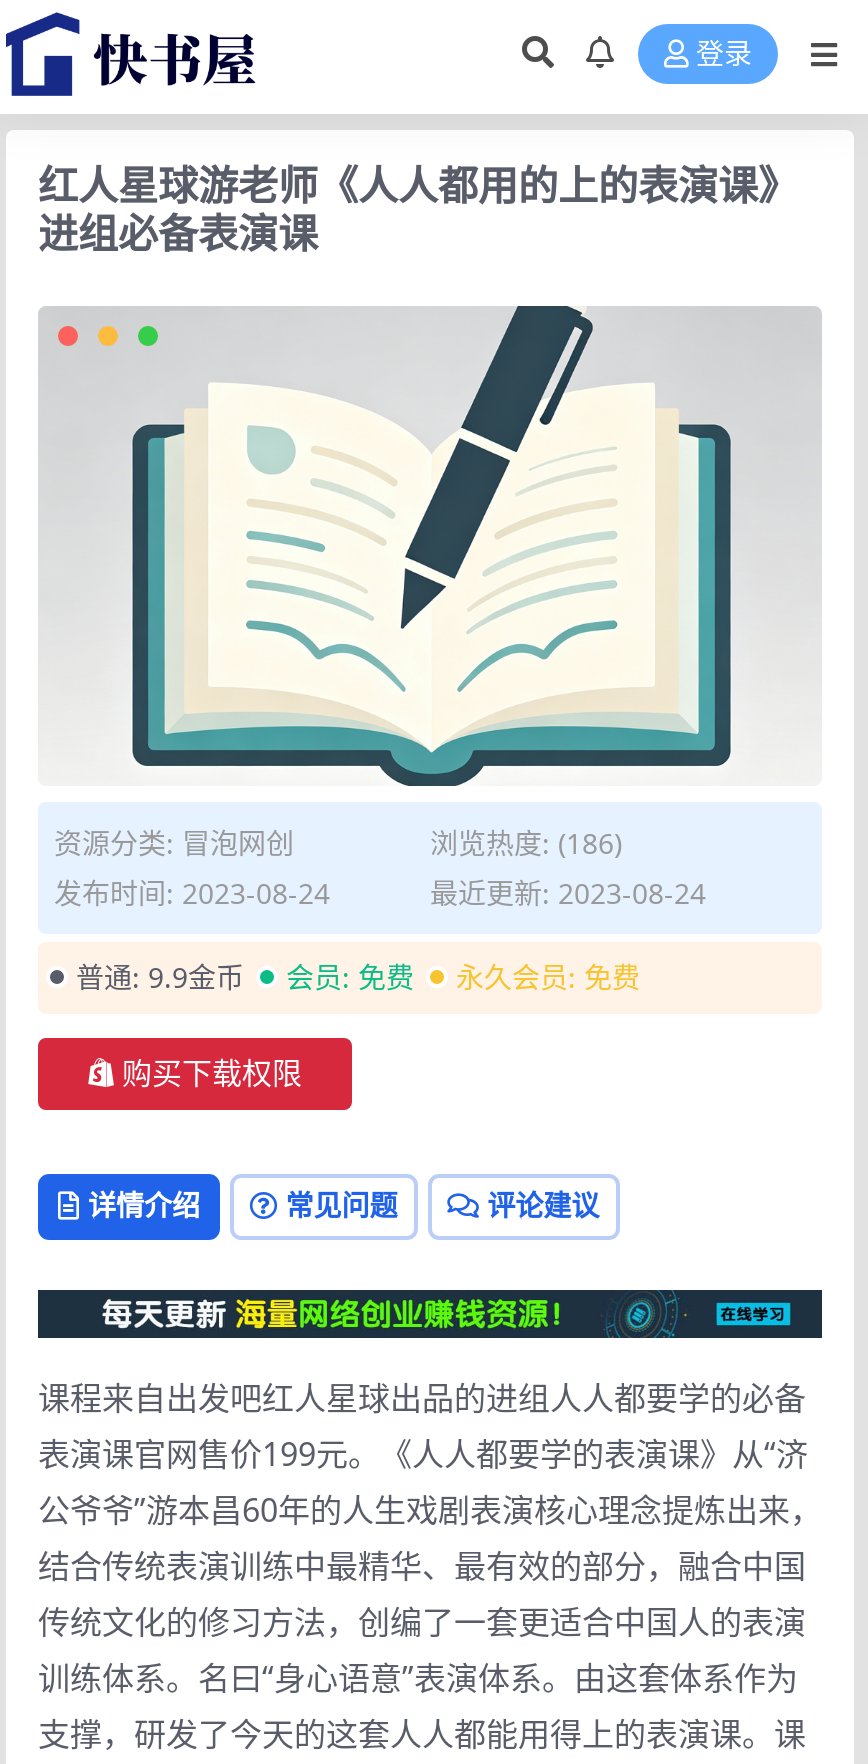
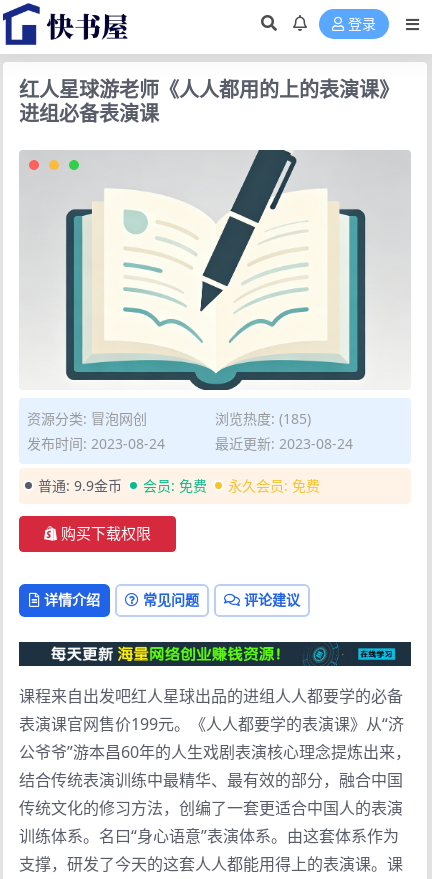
[430,824,622,862] 浏览热度: (186) -> [215,409,311,428] 浏览热度: (185)

